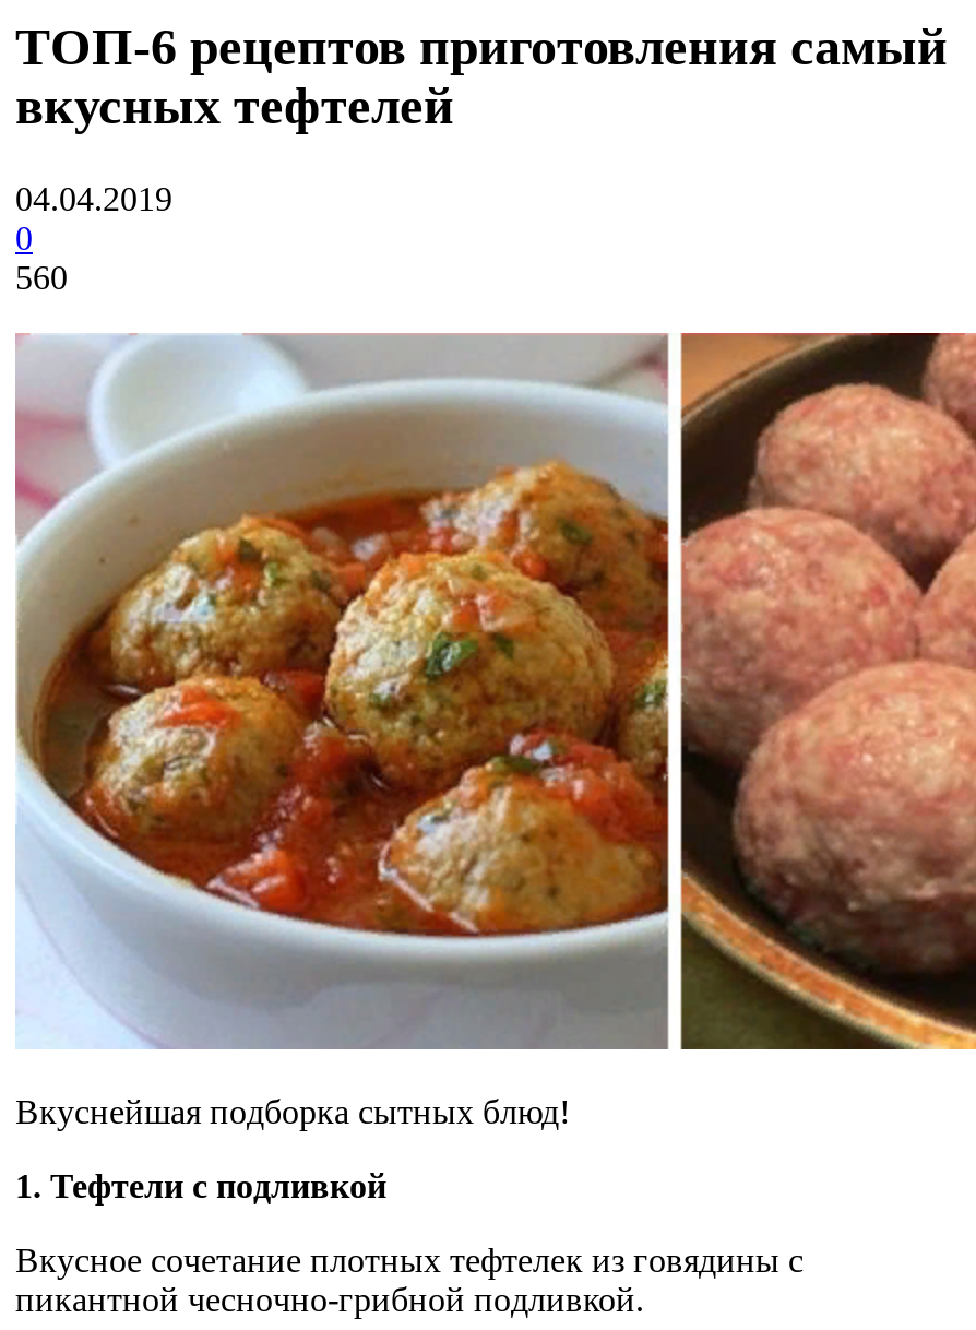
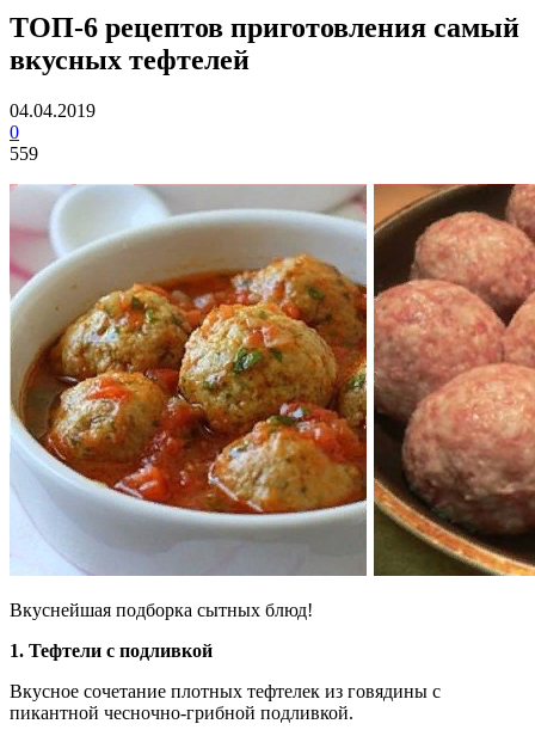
[15,258,68,295] 560 -> [10,143,38,163] 559

